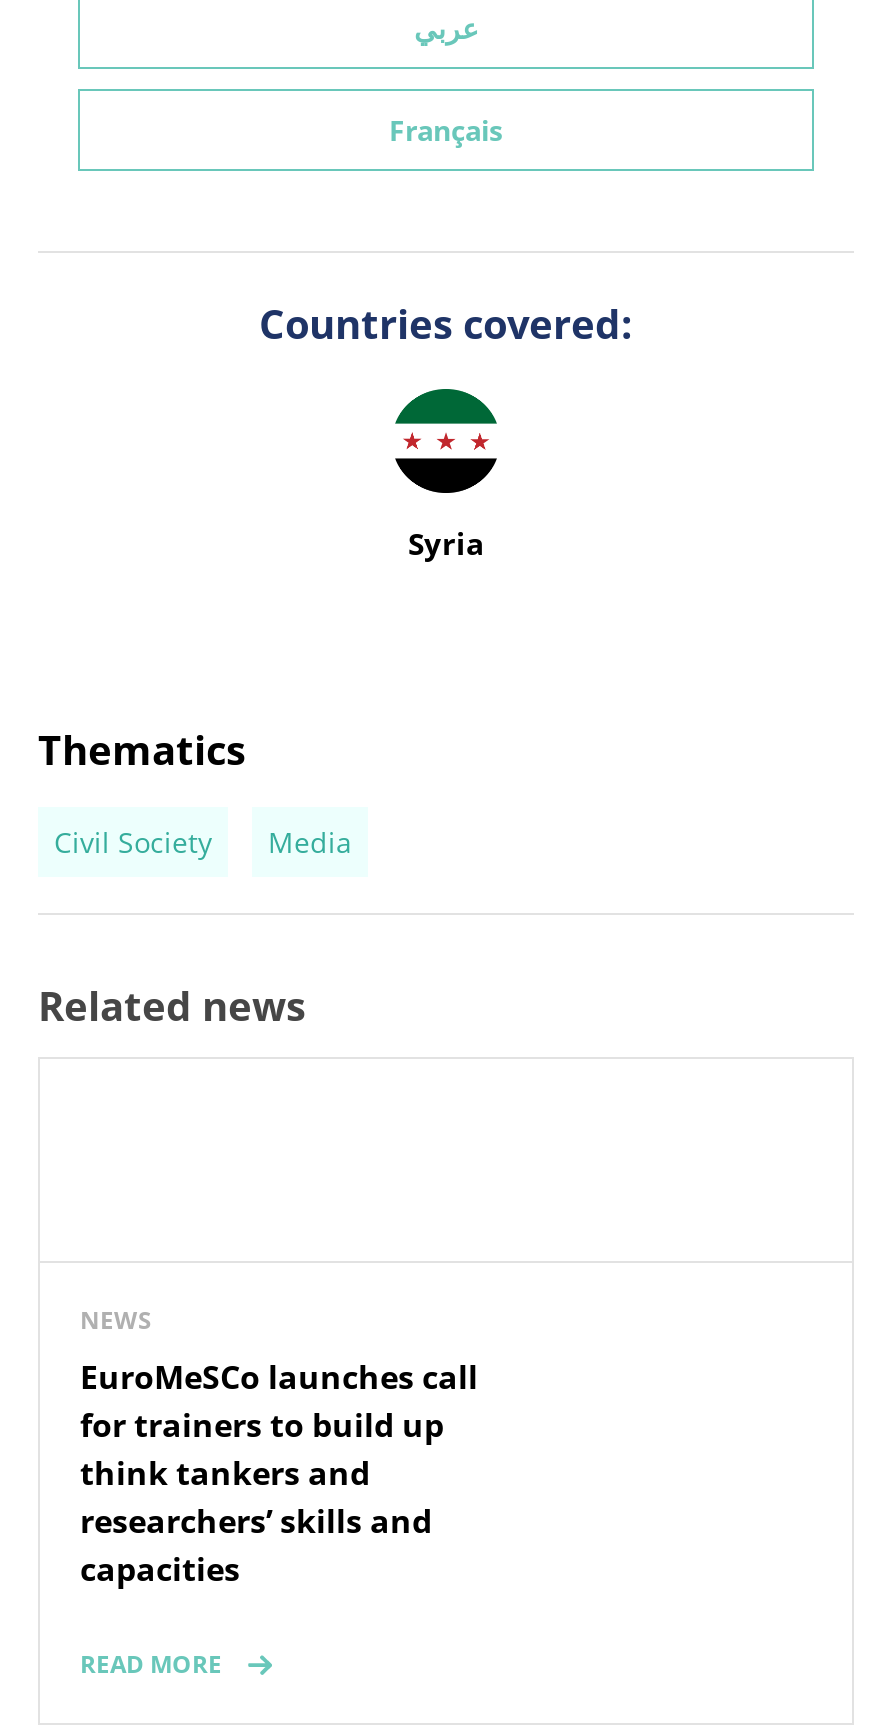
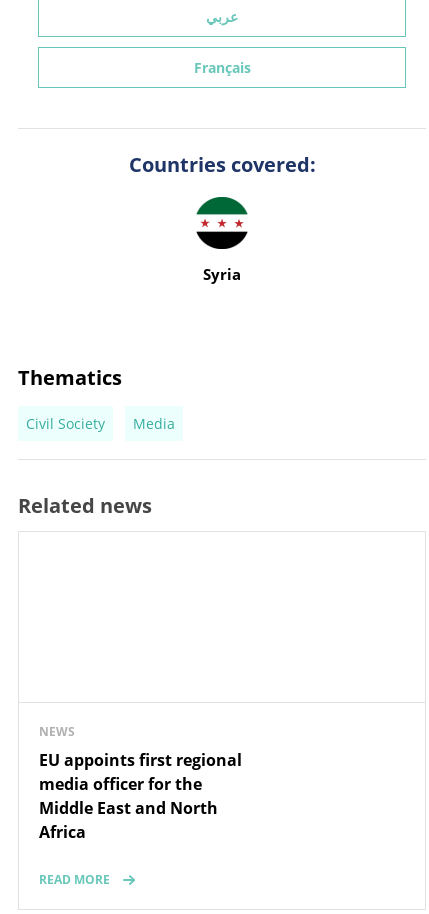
moved [80,1304,152,1338] -> [39,723,75,740]: NEWS
[80,1356,478,1592] EuroMeSCo launches call | for trainers to build up | think tankers and | researchers’ skills and | capacities -> [39,749,242,843] EU appoints first regional | media officer for the | Middle East and North | Africa

